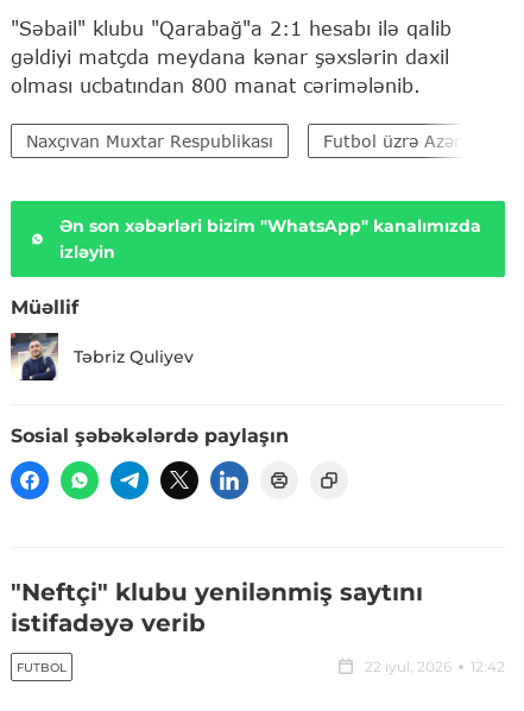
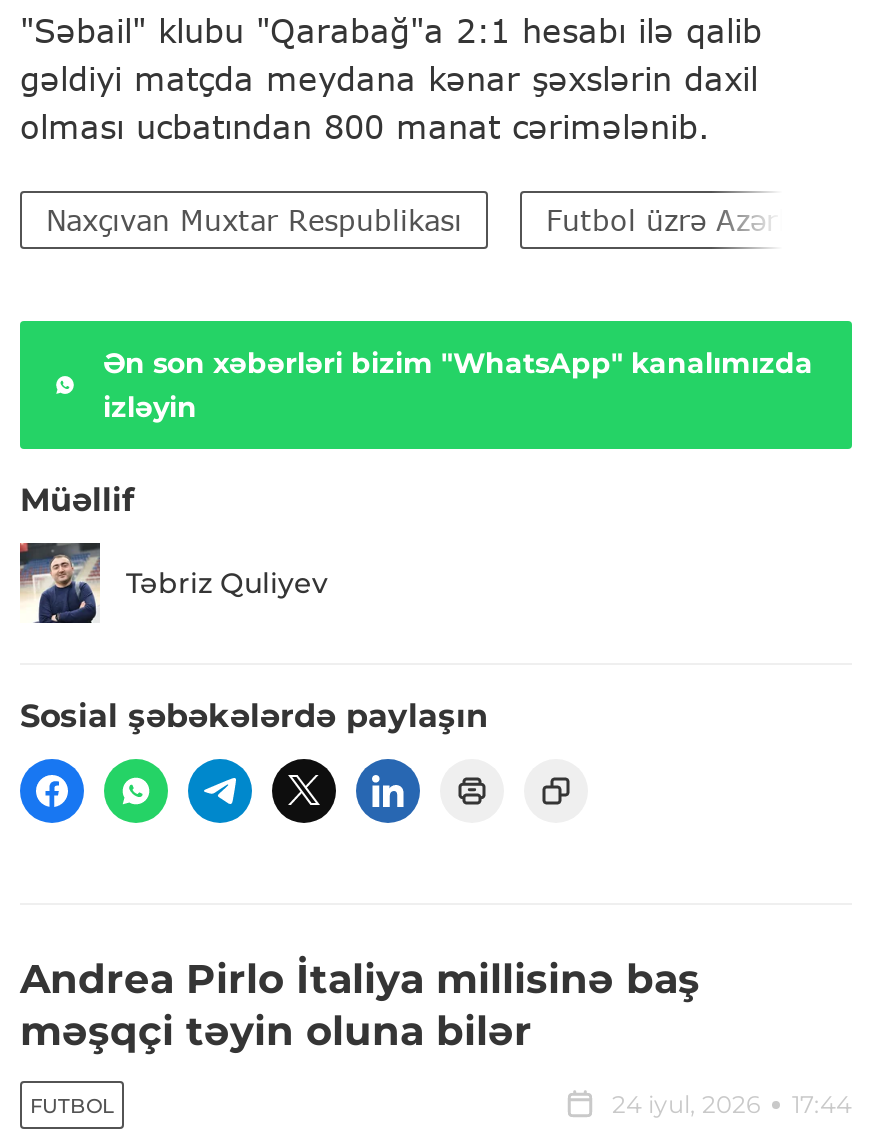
[11,578,423,638] "Neftçi" klubu yenilənmiş saytını | istifadəyə verib -> [20,956,700,1056] Andrea Pirlo İtaliya millisinə baş | məşqçi təyin oluna bilər
[365,658,505,676] 22 iyul, 2026 | 12:42 -> [612,1090,852,1120] 24 iyul, 2026 | 17:44

